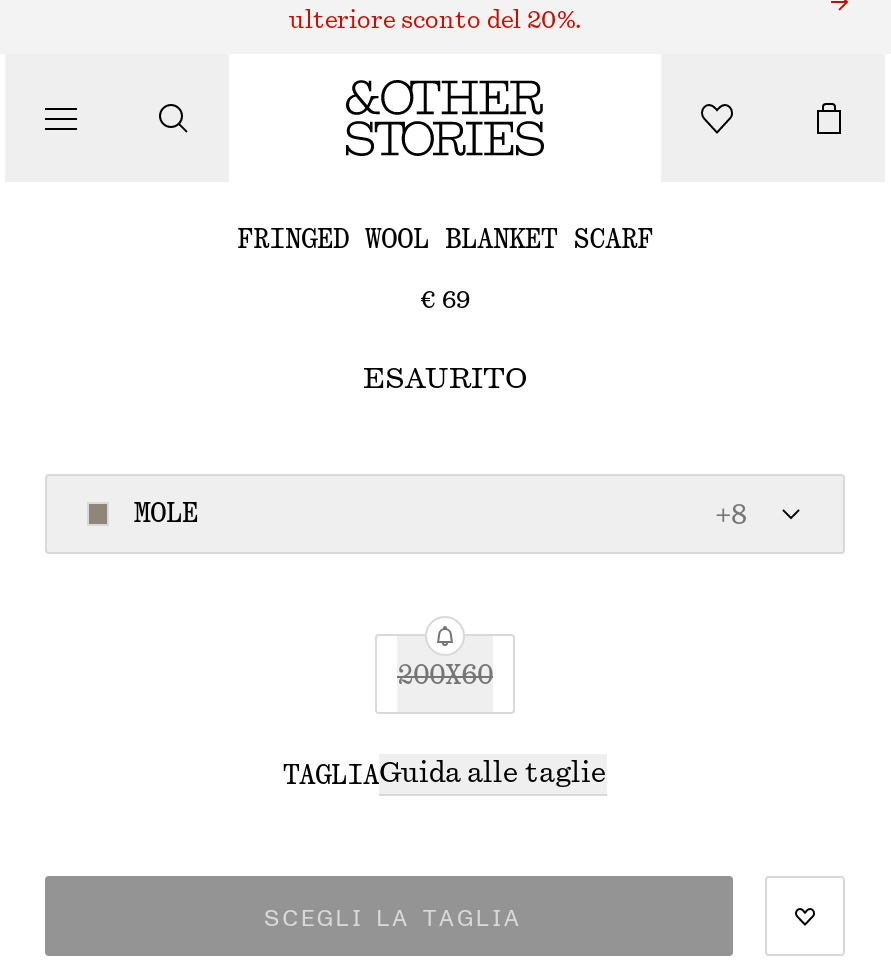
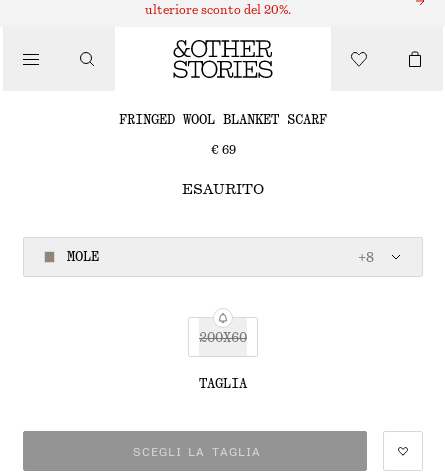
[283,760,607,789] TAGLIAGuida alle taglie -> [199,377,247,391] TAGLIA

